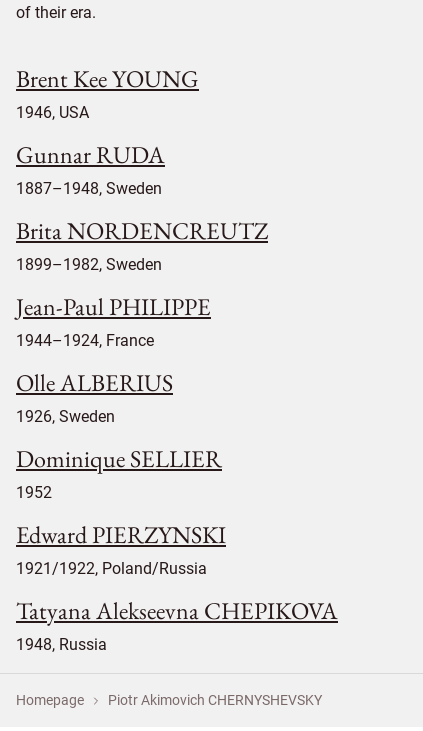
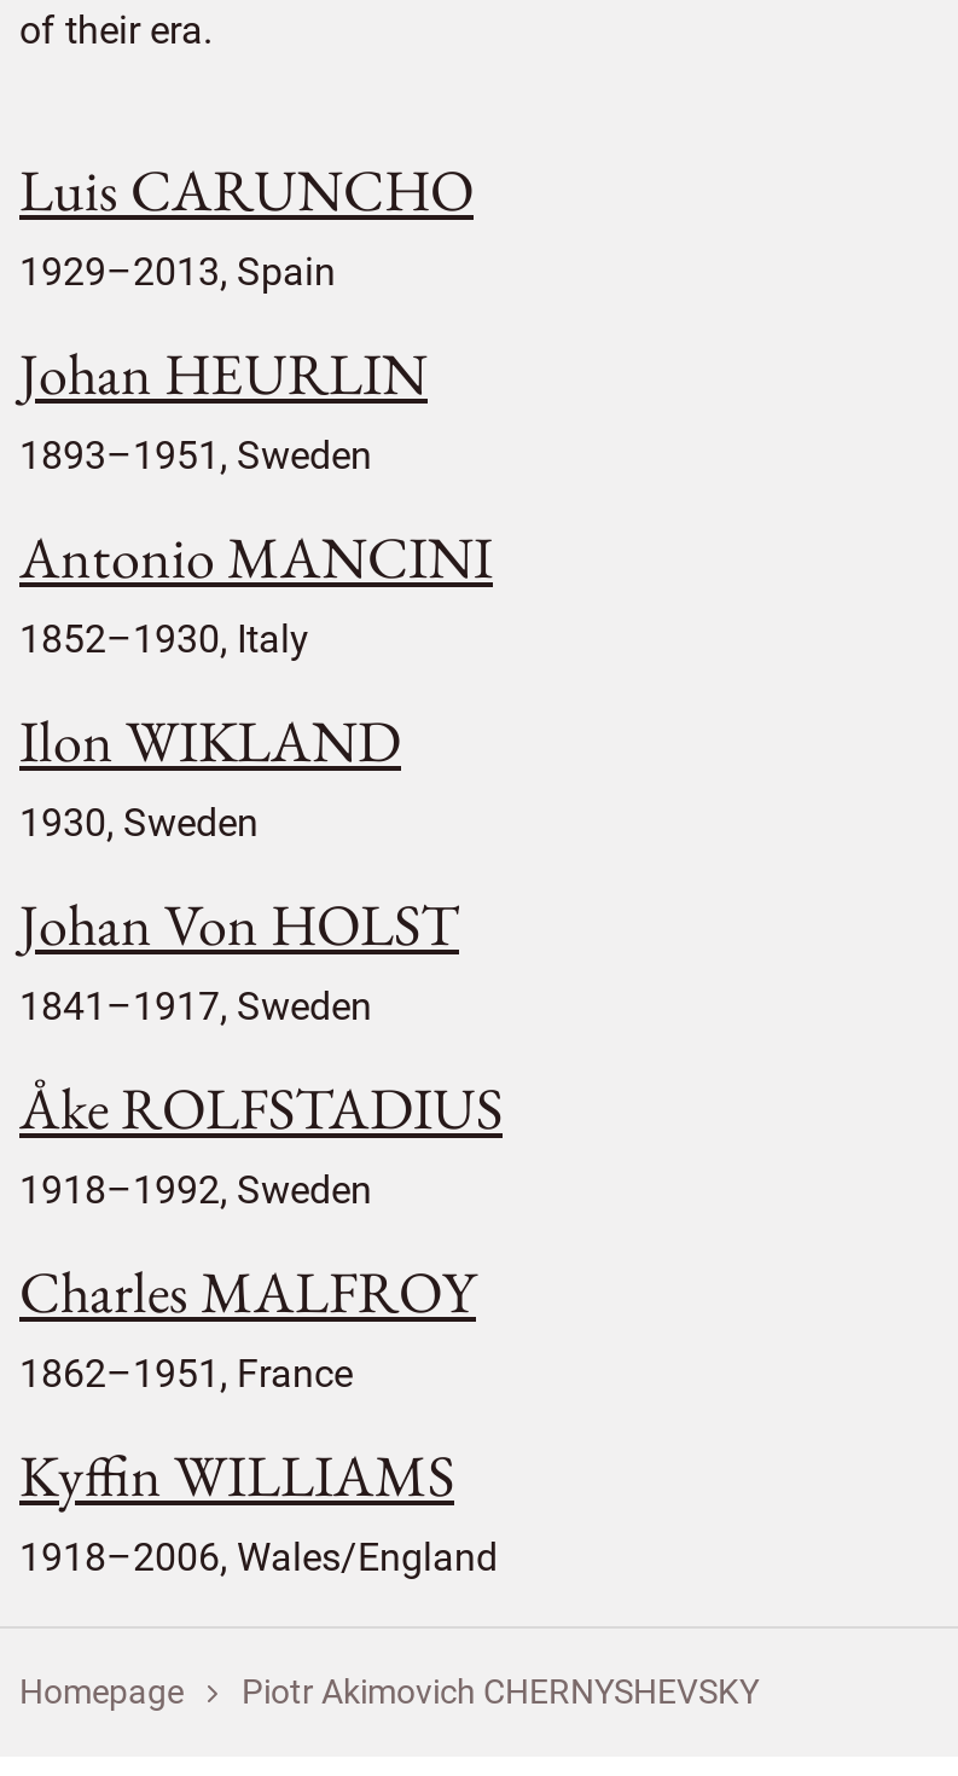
[16,63,199,122] Brent Kee YOUNG | 1946, USA -> [19,153,474,296] Luis CARUNCHO | 1929–2013, Spain
[16,139,165,198] Gunnar RUDA | 1887–1948, Sweden -> [19,337,428,479] Johan HEURLIN | 1893–1951, Sweden
[16,215,268,274] Brita NORDENCREUTZ | 1899–1982, Sweden -> [19,520,493,663] Antonio MANCINI | 1852–1930, Italy
[16,291,211,350] Jean-Paul PHILIPPE | 1944–1924, France -> [19,704,401,847] Ilon WIKLAND | 1930, Sweden
[16,367,173,426] Olle ALBERIUS | 1926, Sweden -> [19,888,459,1030] Johan Von HOLST | 1841–1917, Sweden
[16,443,222,502] Dominique SELLIER | 1952 -> [19,1071,503,1214] Åke ROLFSTADIUS | 1918–1992, Sweden
[16,519,226,578] Edward PIERZYNSKI | 1921/1922, Poland/Russia -> [19,1255,476,1398] Charles MALFROY | 1862–1951, France
[16,595,338,654] Tatyana Alekseevna CHEPIKOVA | 1948, Russia -> [19,1439,498,1581] Kyffin WILLIAMS | 1918–2006, Wales/England

